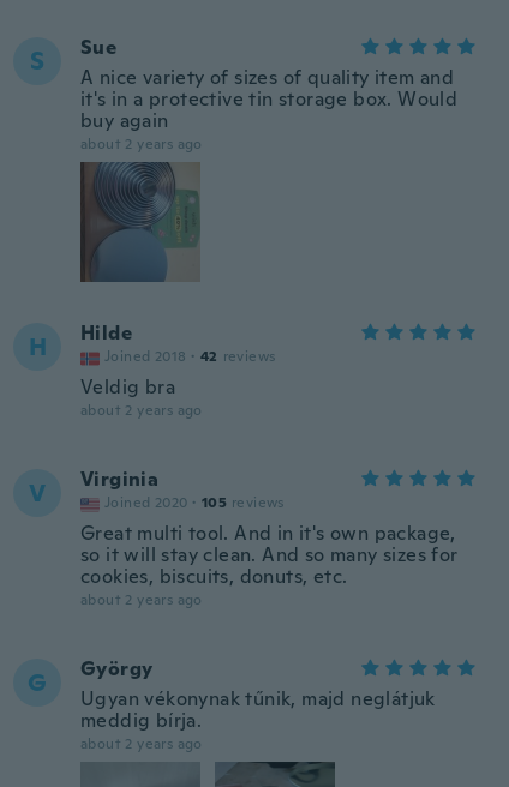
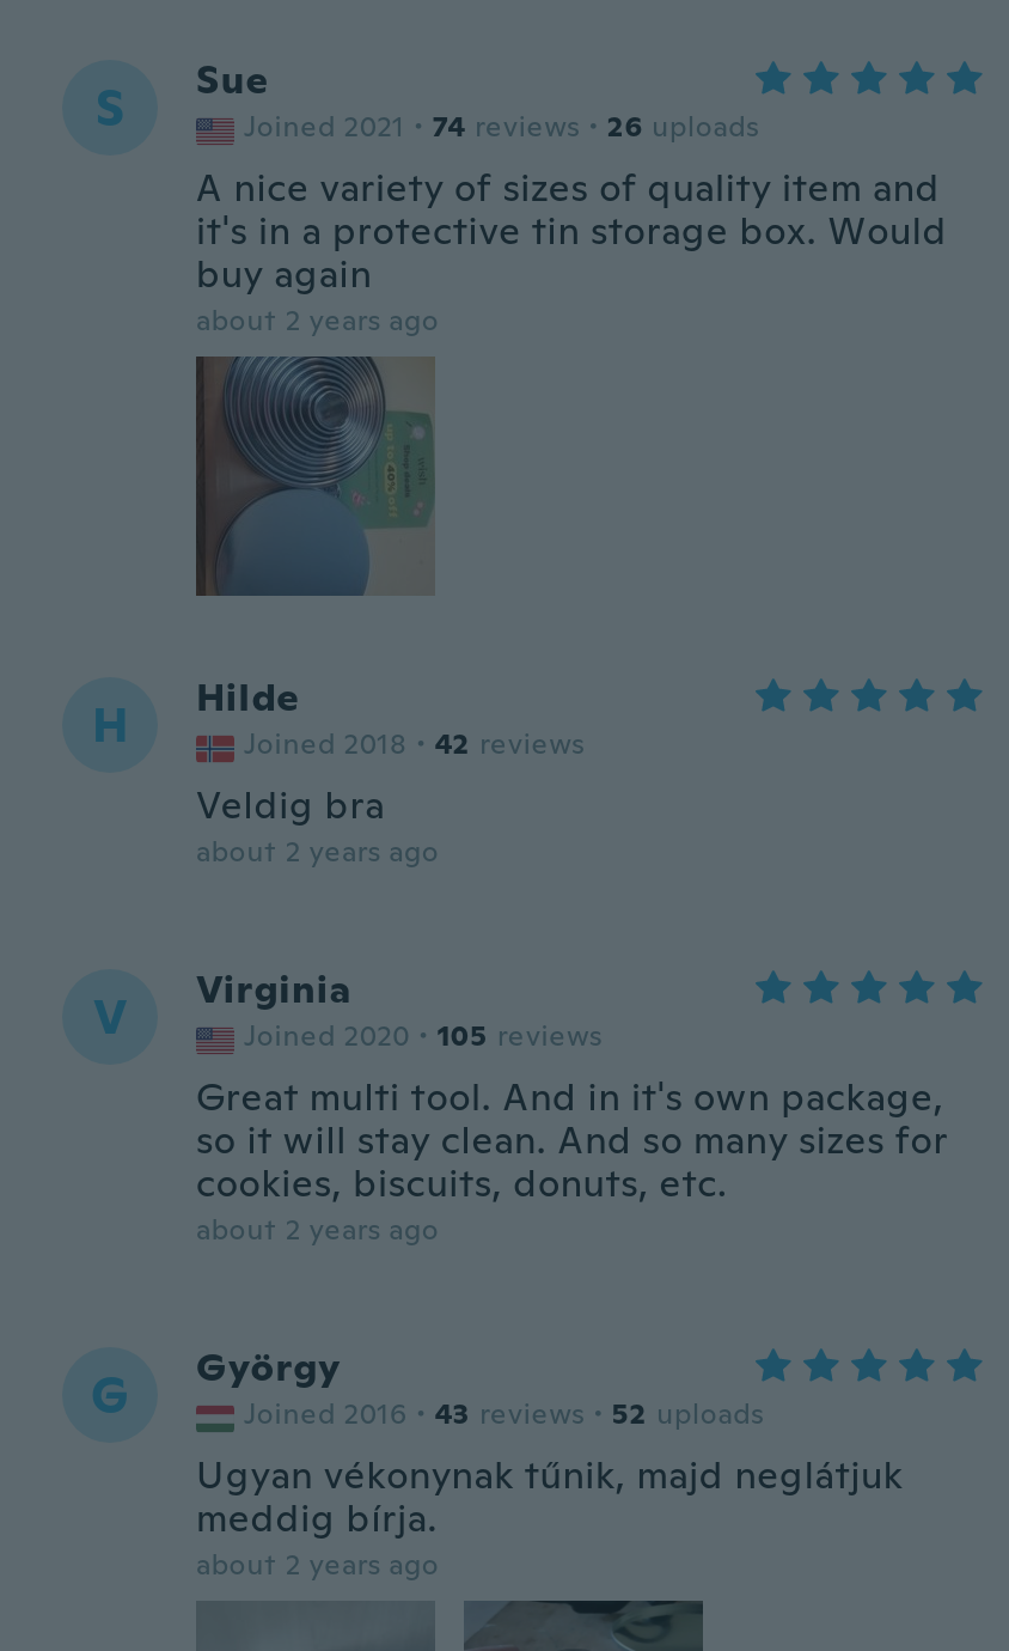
none -> [244,108,759,146] Joined 2021 · 74 reviews · 26 uploads
none -> [244,1395,764,1433] Joined 2016 · 43 reviews · 52 uploads

